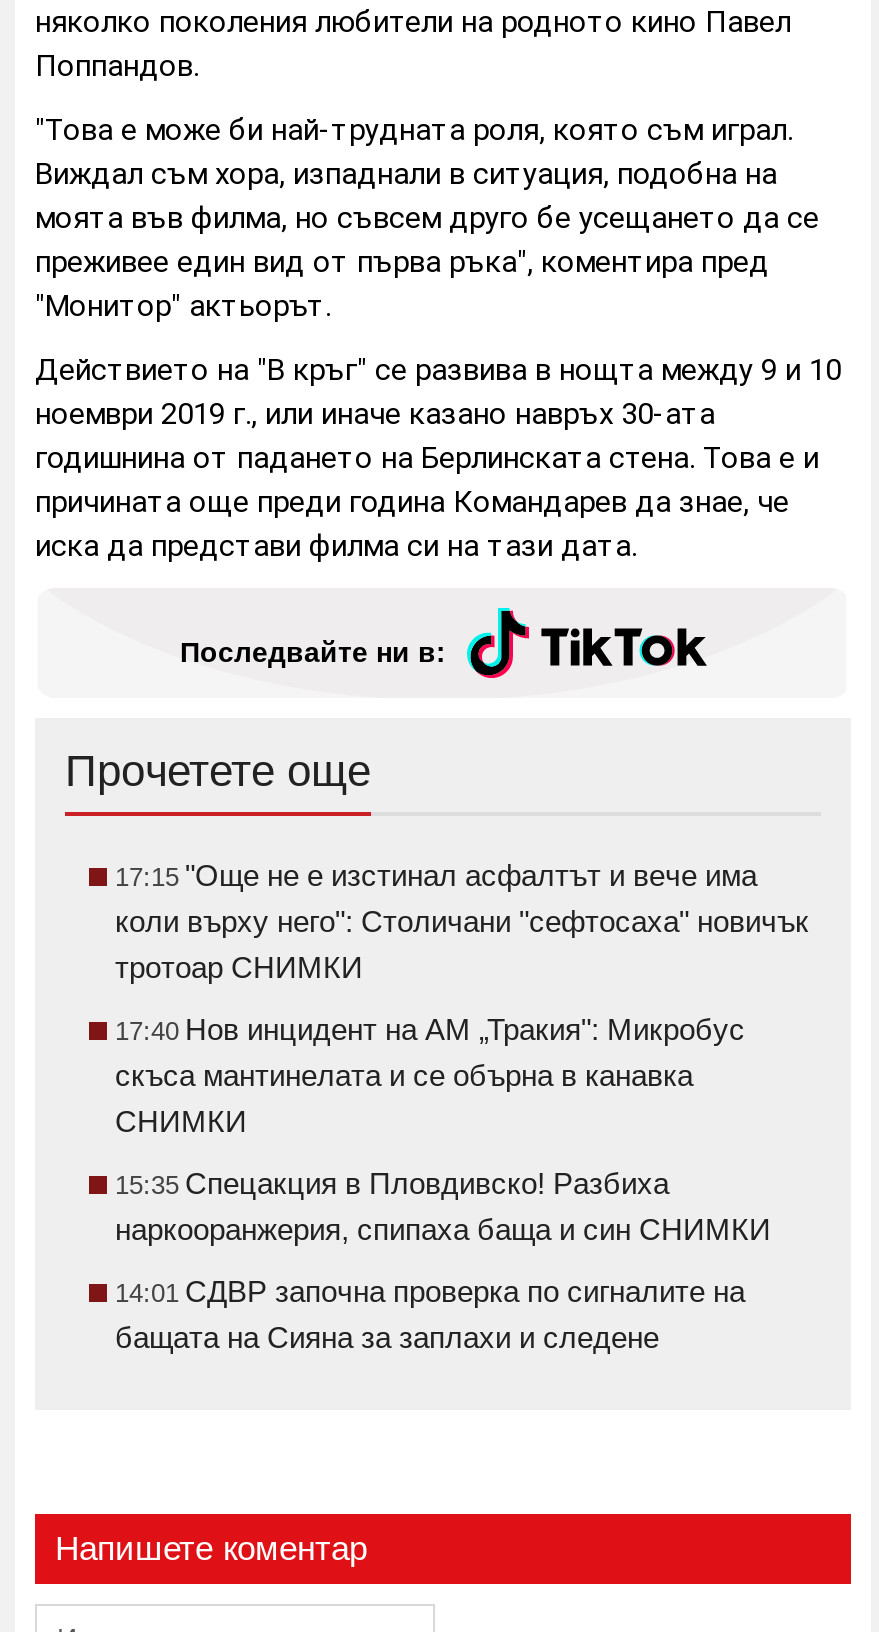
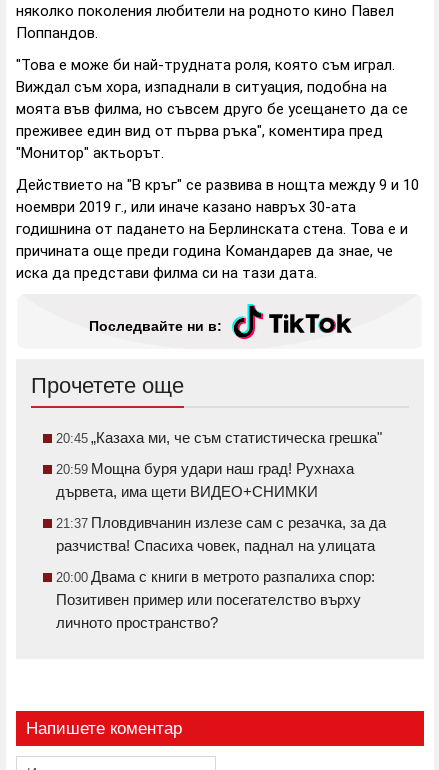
[115,858,809,984] 17:15 "Още не е изстинал асфалтът и вече има | коли върху него": Столичани "сефтосаха" новичък | тротоар СНИМКИ -> [56,429,382,446] 20:45 „Казаха ми, че съм статистическа грешка"
[115,1012,745,1138] 17:40 Нов инцидент на АМ „Тракия": Микробус | скъса мантинелата и се обърна в канавка | СНИМКИ -> [56,460,354,500] 20:59 Мощна буря удари наш град! Рухнаха | дървета, има щети ВИДЕО+СНИМКИ
[115,1166,771,1246] 15:35 Спецакция в Пловдивско! Разбиха | наркооранжерия, спипаха баща и син СНИМКИ -> [56,514,386,554] 21:37 Пловдивчанин излезе сам с резачка, за да | разчиства! Спасиха човек, паднал на улицата
[115,1274,745,1354] 14:01 СДВР започна проверка по сигналите на | бащата на Сияна за заплахи и следене -> [56,568,375,631] 20:00 Двама с книги в метрото разпалиха спор: | Позитивен пример или посегателство върху | личното пространство?

